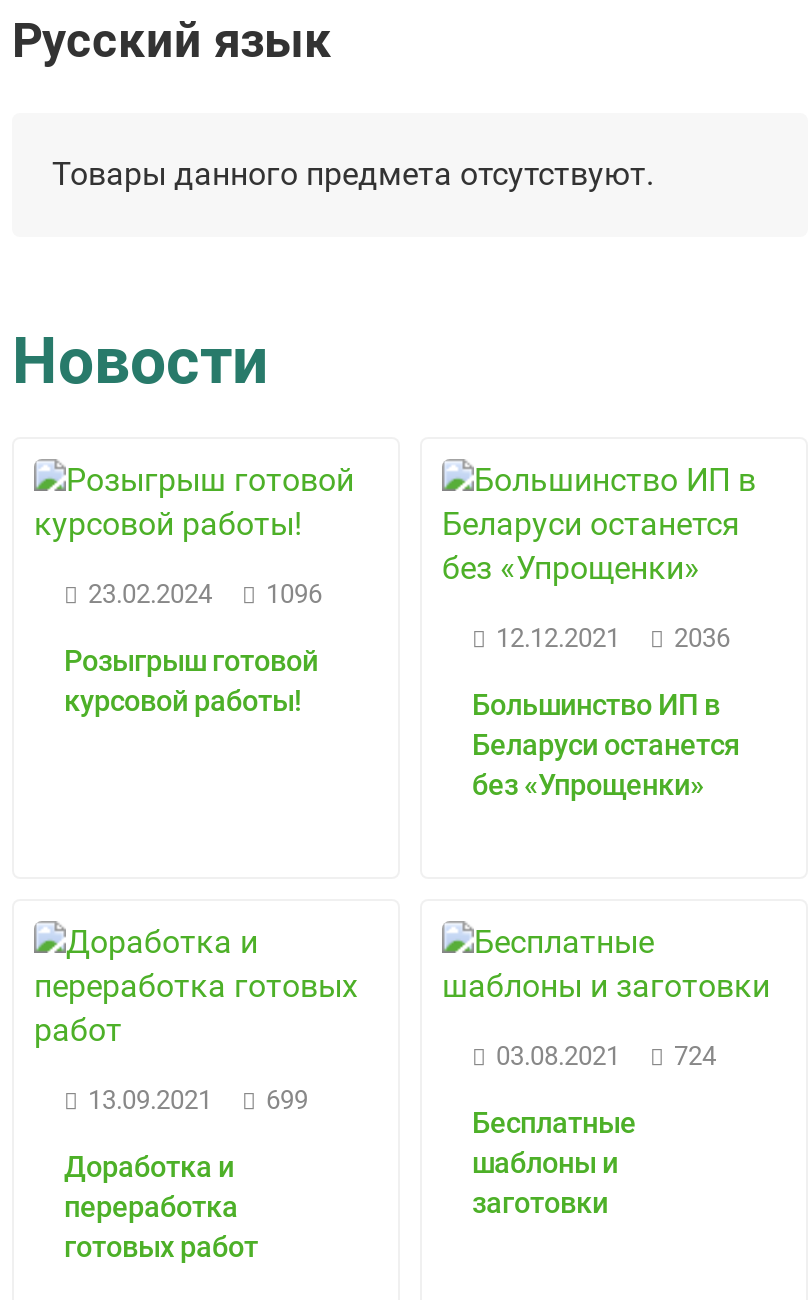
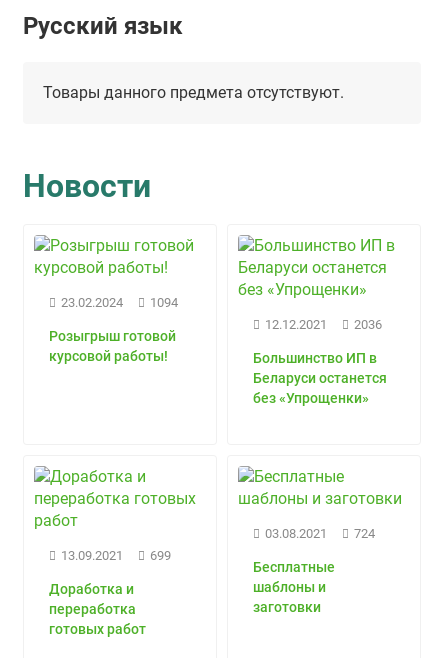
[88,579,322,609] 23.02.2024 1096 -> [61,295,178,310] 23.02.2024 1094

